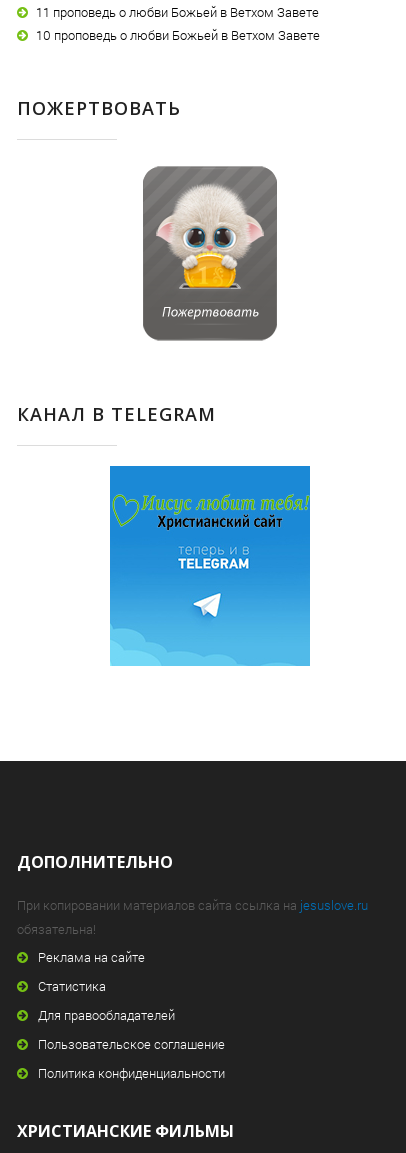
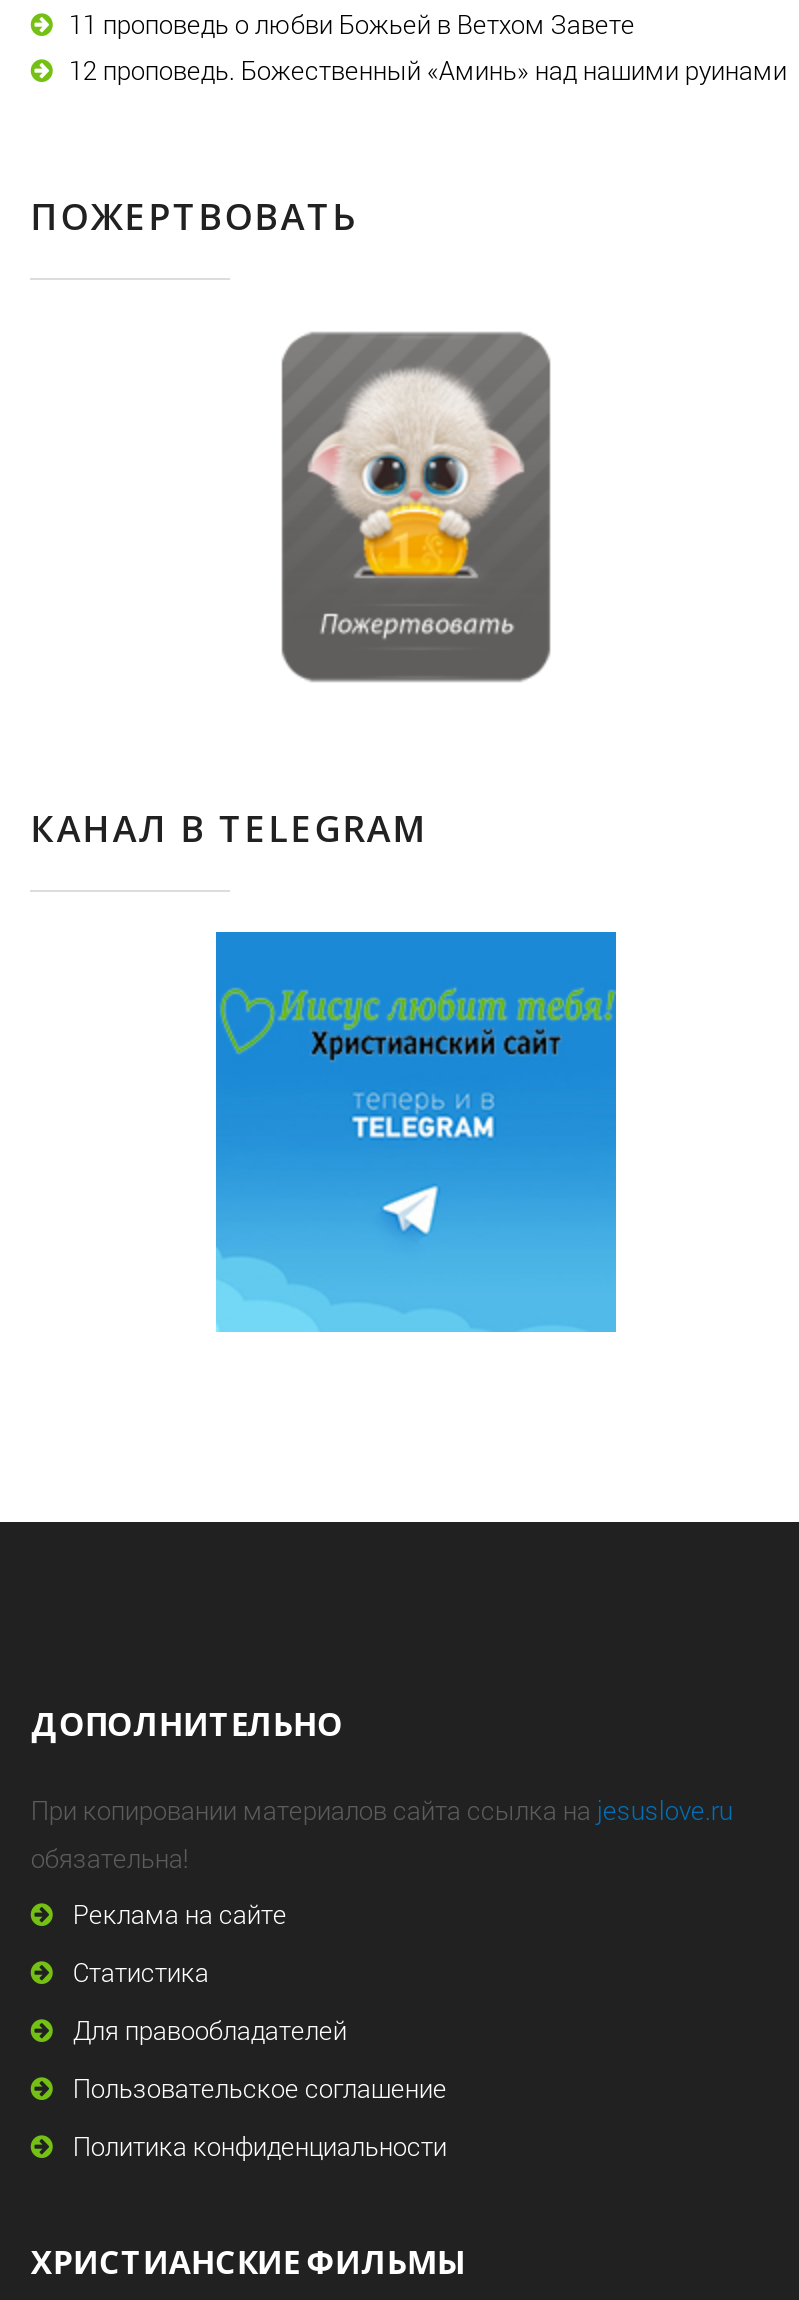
[36,26,320,44] 10 проповедь о любви Божьей в Ветхом Завете -> [69,53,787,89] 12 проповедь. Божественный «Аминь» над нашими руинами

